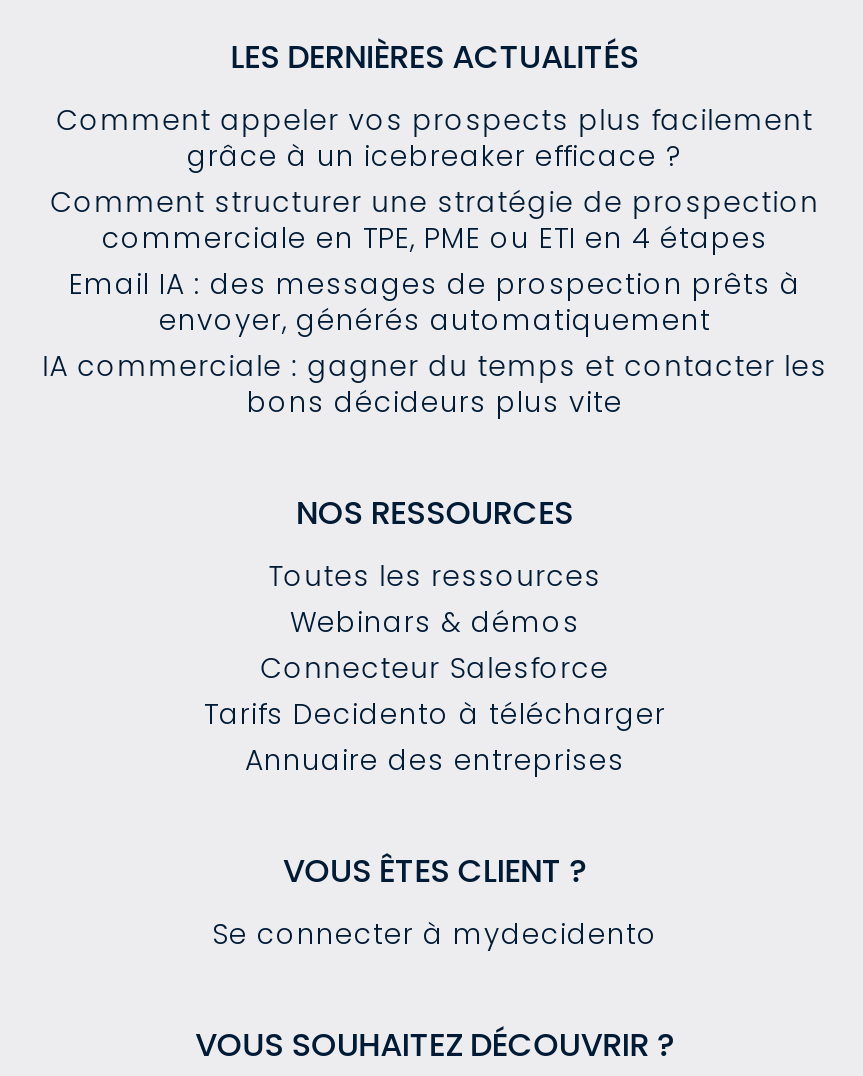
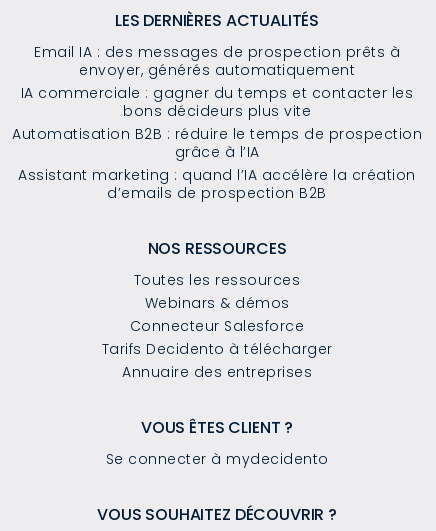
[51,99,819,257] Comment appeler vos prospects plus facilement | grâce à un icebreaker efficace ? | Comment structurer une stratégie de prospection | commerciale en TPE, PME ou ETI en 4 étapes -> none
moved [43,263,827,421] -> [21,42,413,121]: Email IA : des messages de prospection prêts à | envoyer, générés automatiquement | IA commerciale : gagner du temps et contacter les | bons décideurs plus vite
none -> [12,124,422,203] Automatisation B2B : réduire le temps de prospection | grâce à l’IA | Assistant marketing : quand l’IA accélère la création | d’emails de prospection B2B

